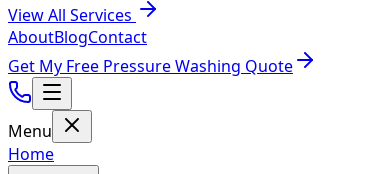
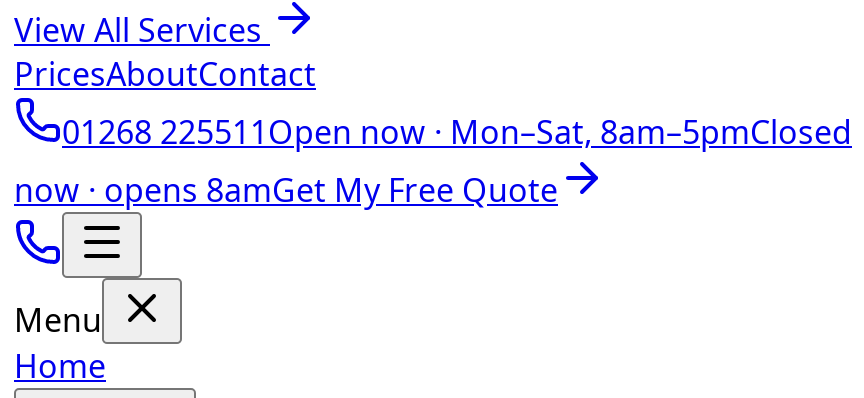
[8,26,293,77] AboutBlogContact | Get My Free Pressure Washing Quote -> [14,52,852,212] PricesAboutContact | 01268 225511 Open now · Mon–Sat, 8am–5pmClosed | now · opens 8amGet My Free Quote

